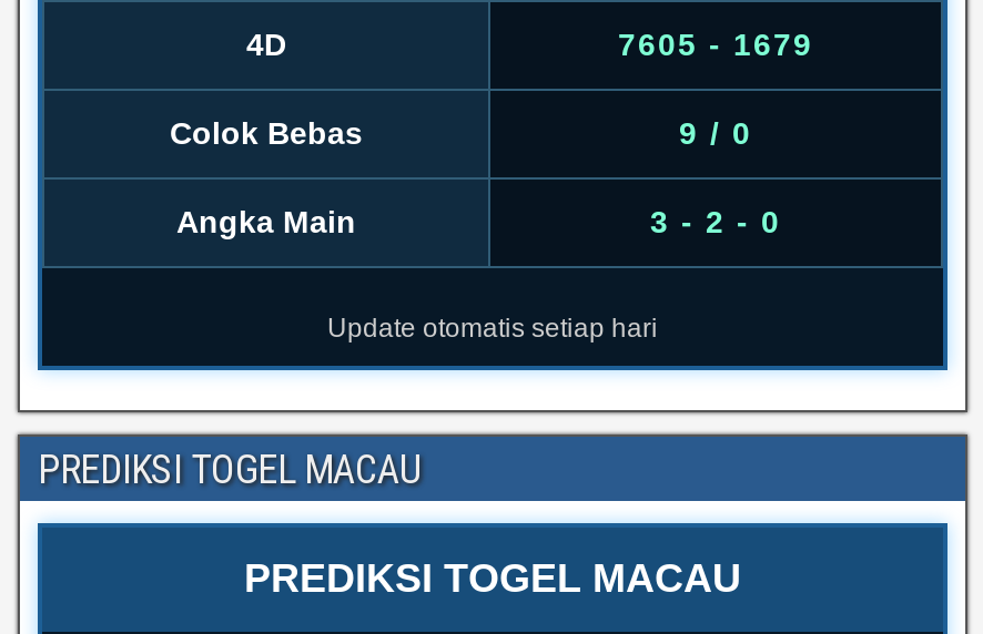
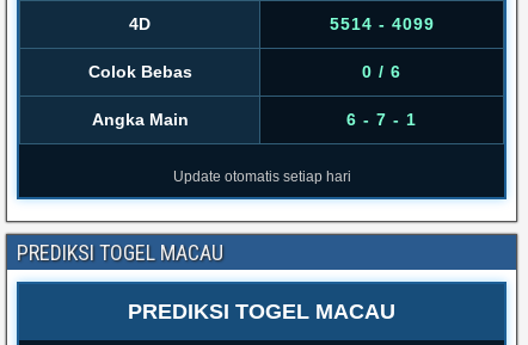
[618,27,813,62] 7605 - 1679 -> [329,14,434,34] 5514 - 4099
[679,115,752,151] 9 / 0 -> [362,62,401,81] 0 / 6
[650,204,781,240] 3 - 2 - 0 -> [346,110,417,129] 6 - 7 - 1

